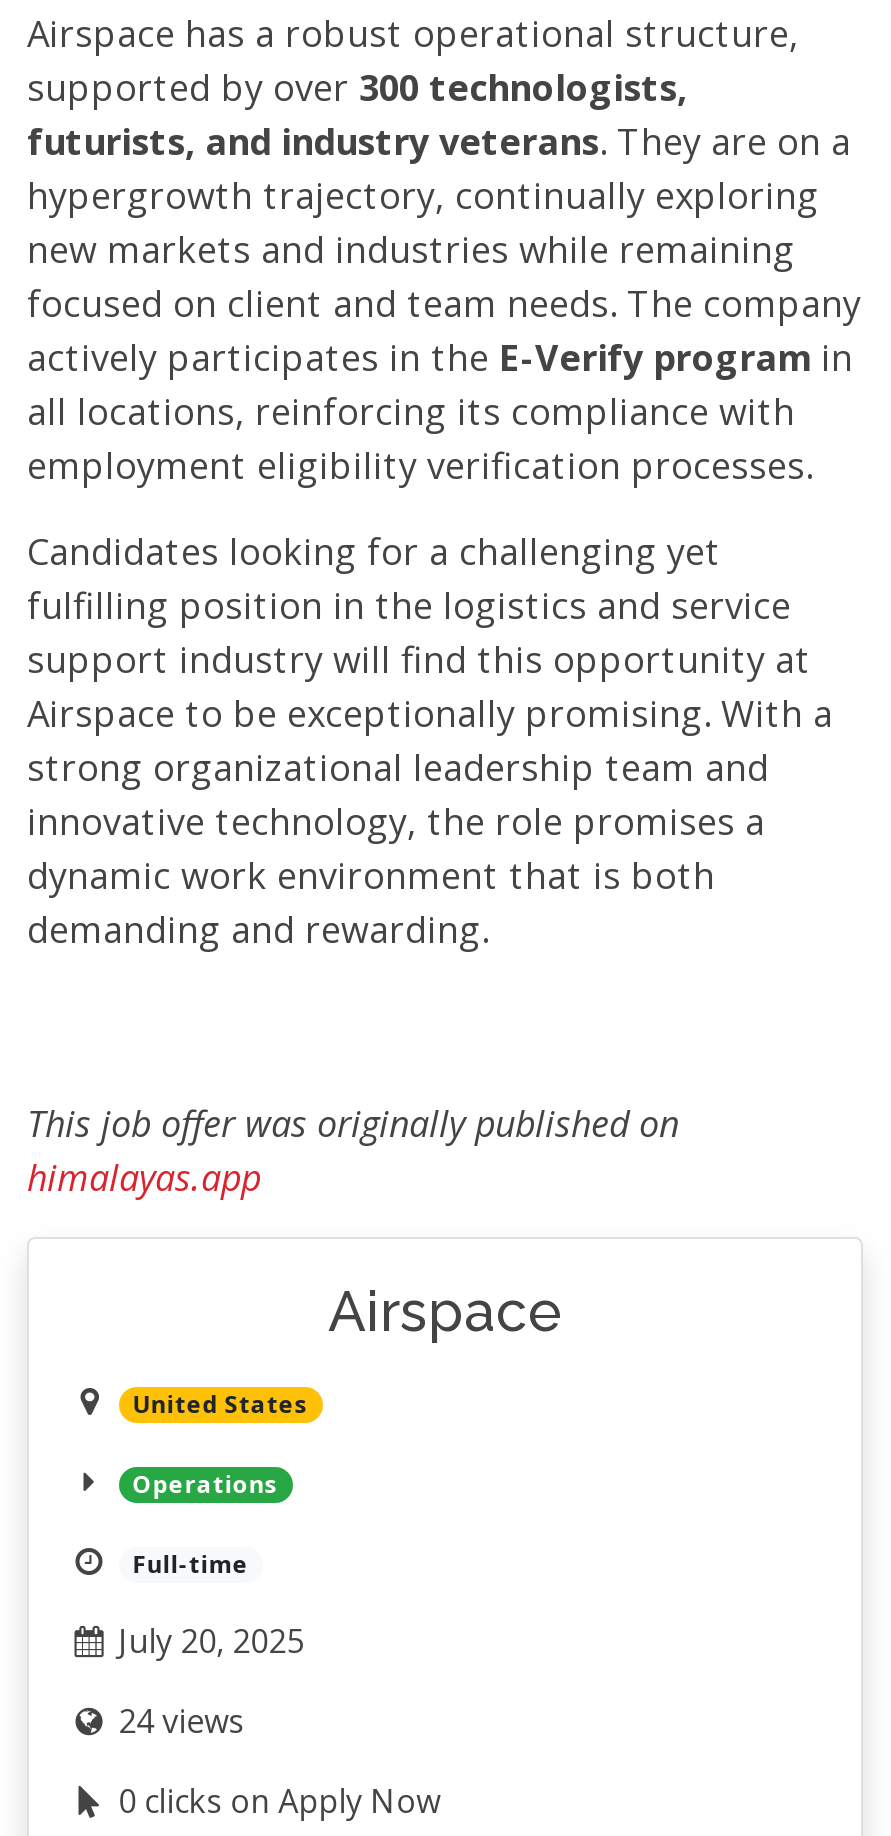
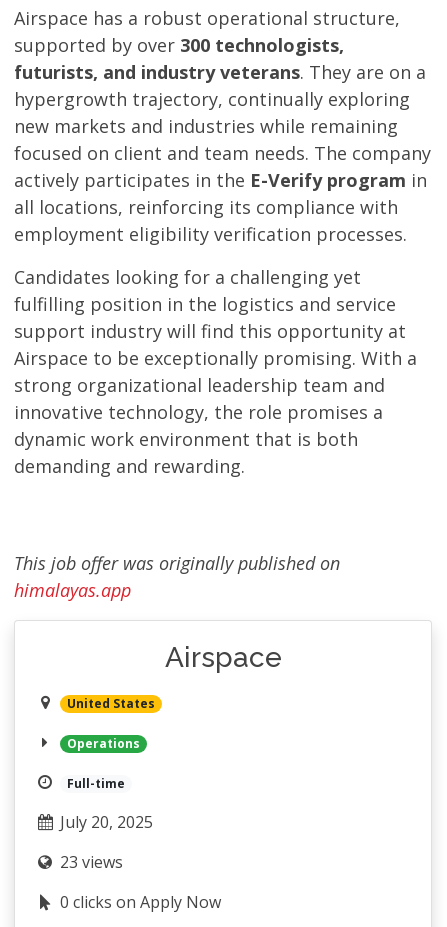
[110,1699,244,1743] 24 views -> [56,851,123,873] 23 views

